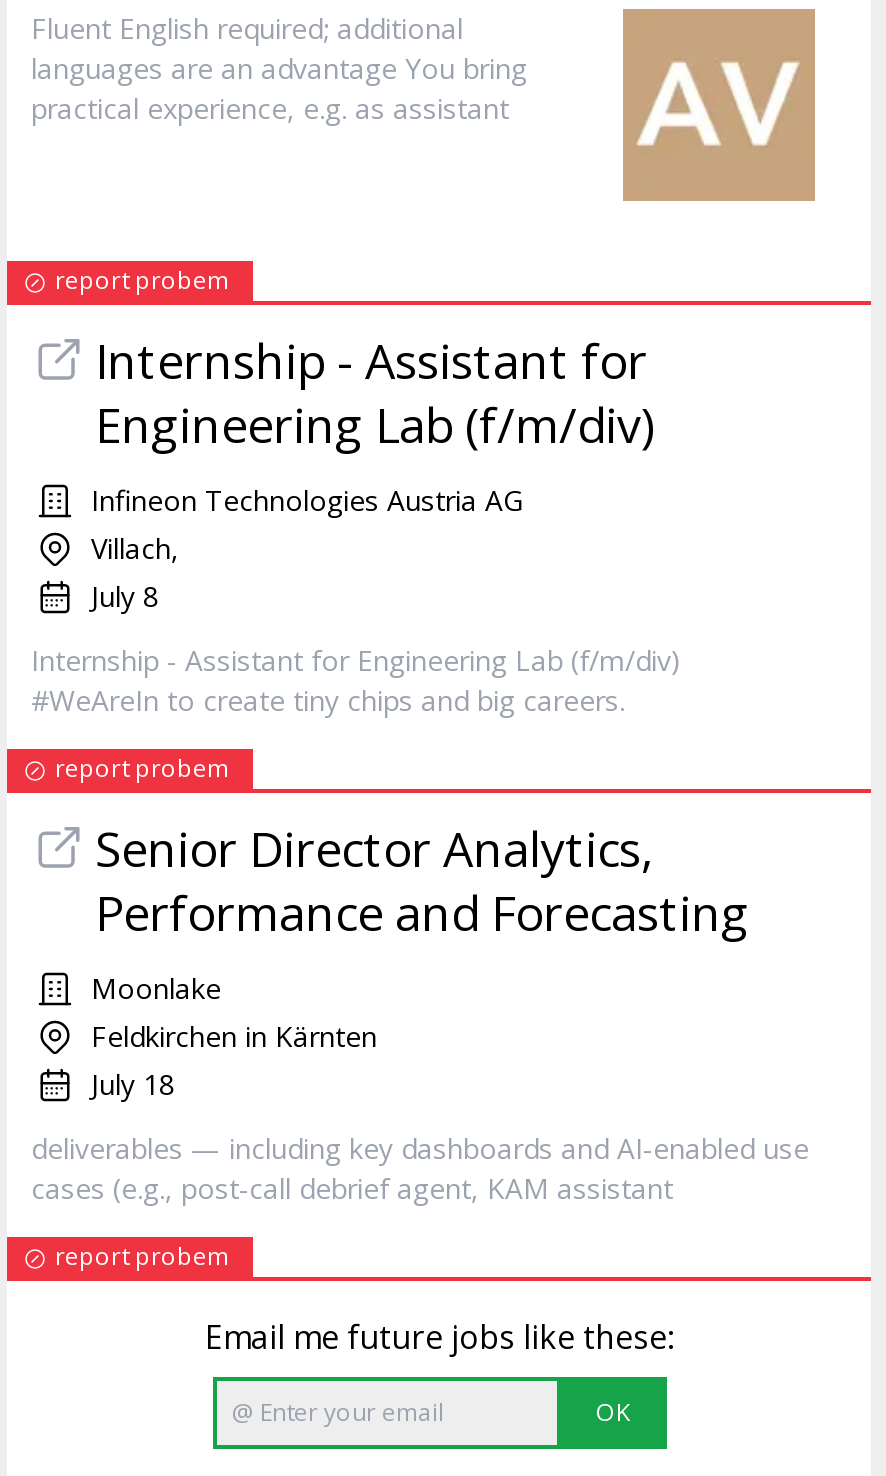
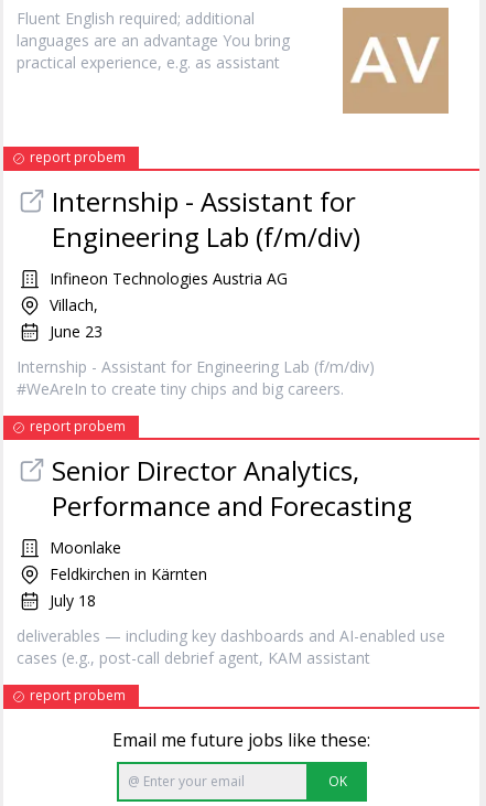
[91,577,159,615] July 8 -> [50,321,102,342] June 23

